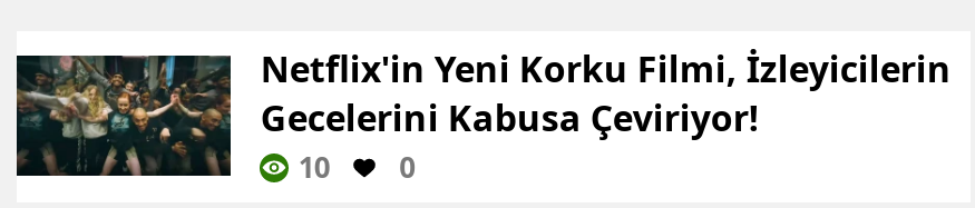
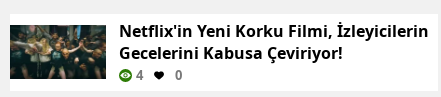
[298,146,415,186] 10 0 -> [136,66,182,84] 4 0

